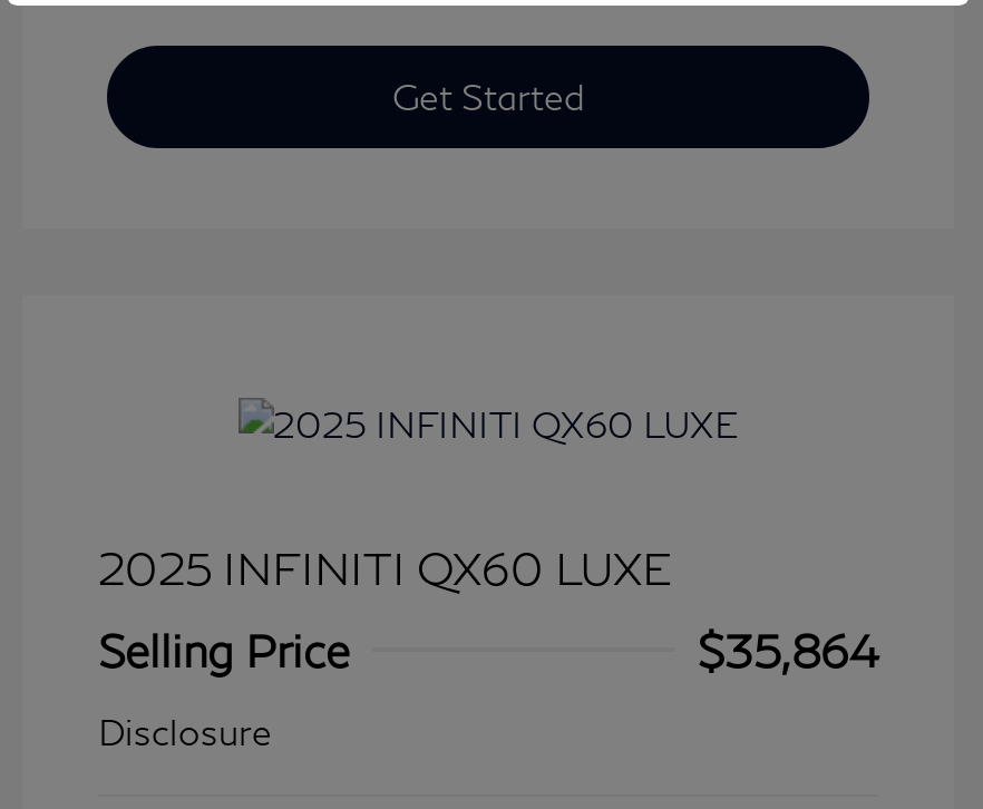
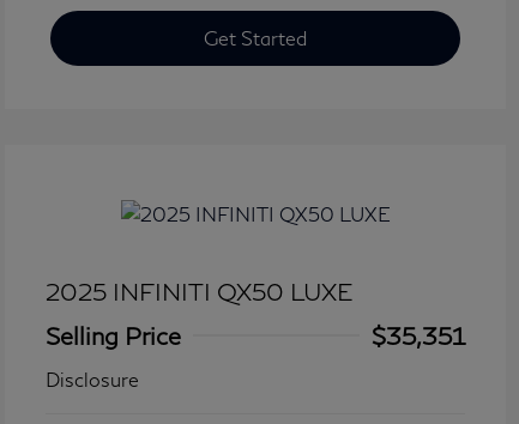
[98,541,671,595] 2025 INFINITI QX60 LUXE -> [46,277,352,305] 2025 INFINITI QX50 LUXE
[698,624,878,677] $35,864 -> [372,321,465,350] $35,351

